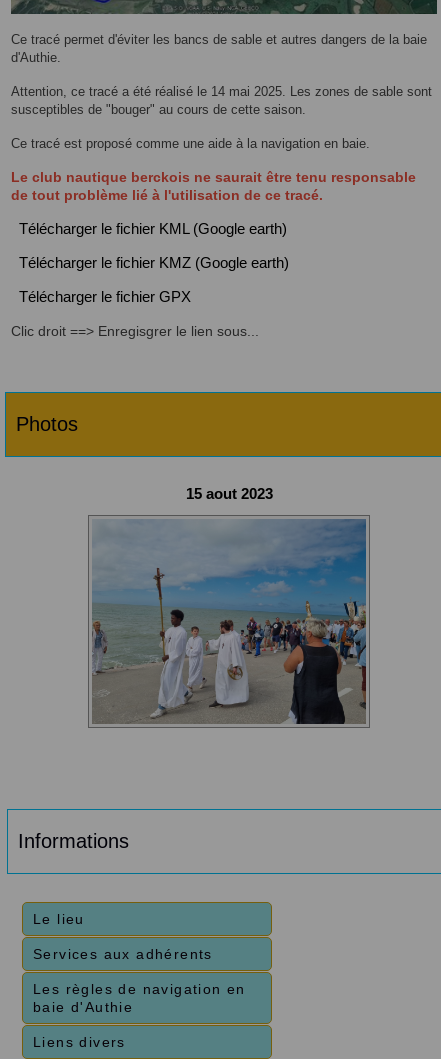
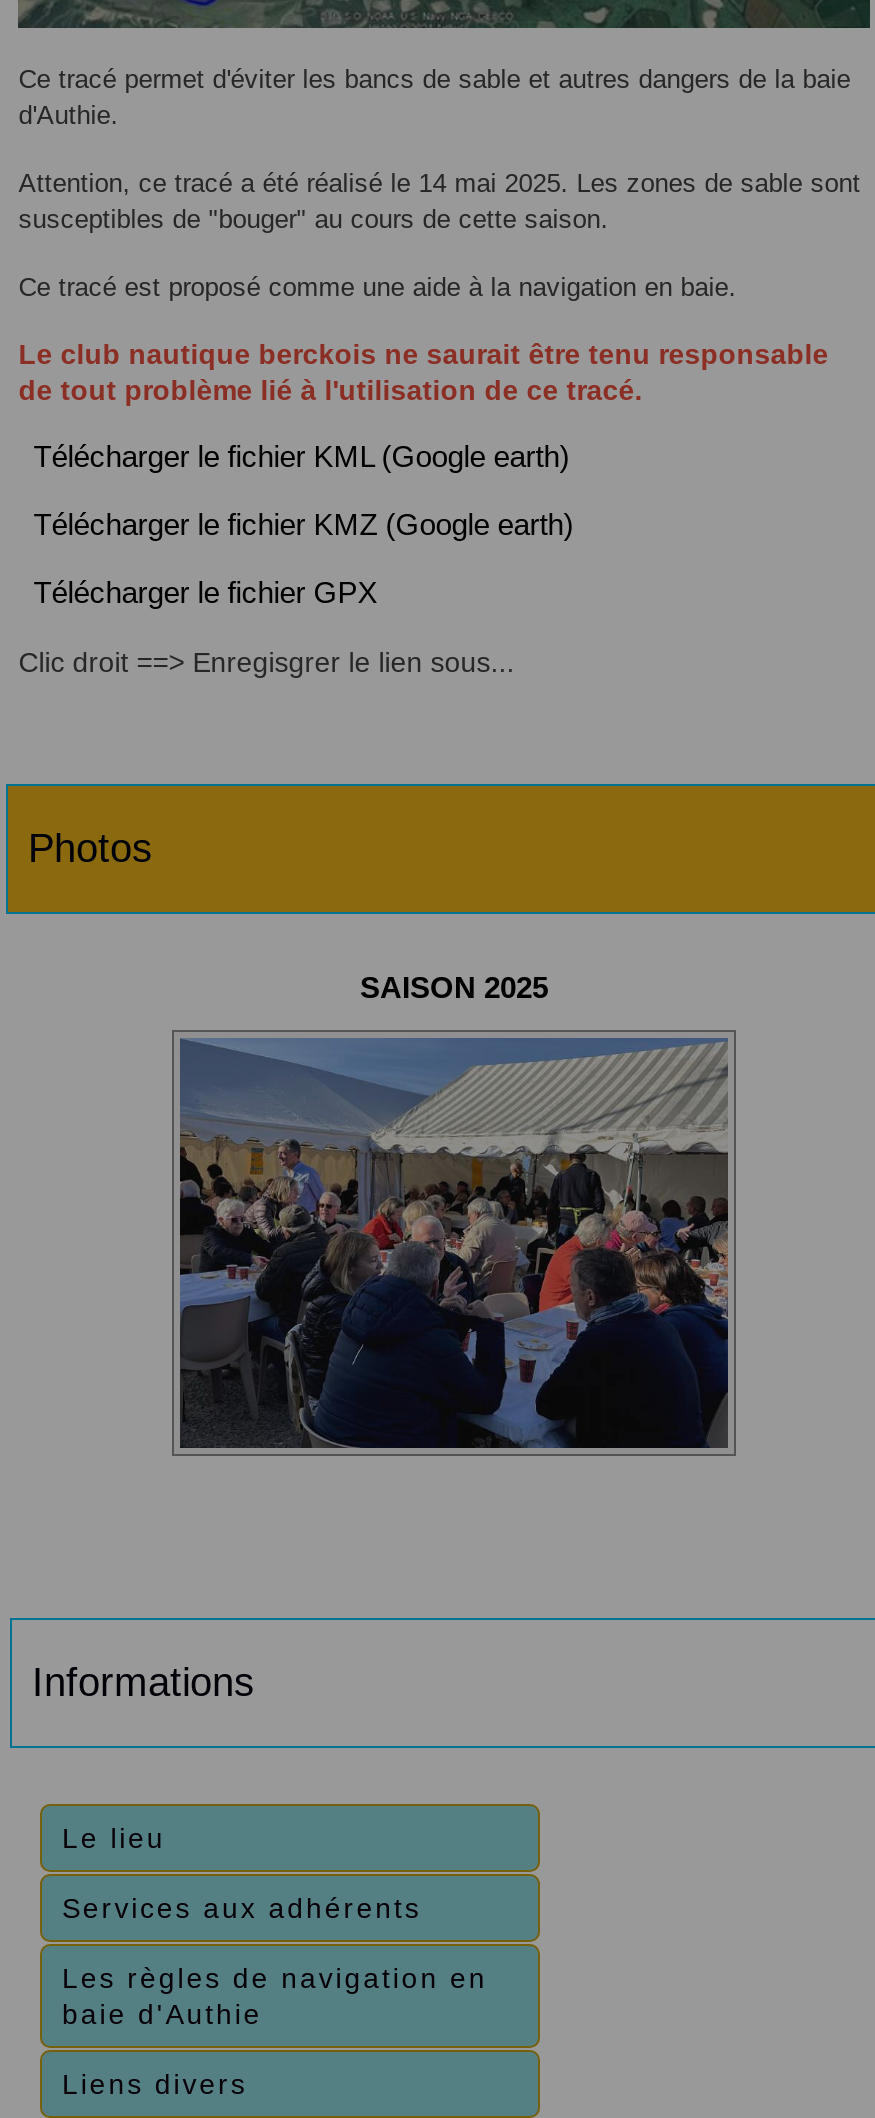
[185,485,272,502] 15 aout 2023 -> [360,970,548,1004] SAISON 2025
[92,520,367,724] [image] -> [178,1038,730,1450] [image]

